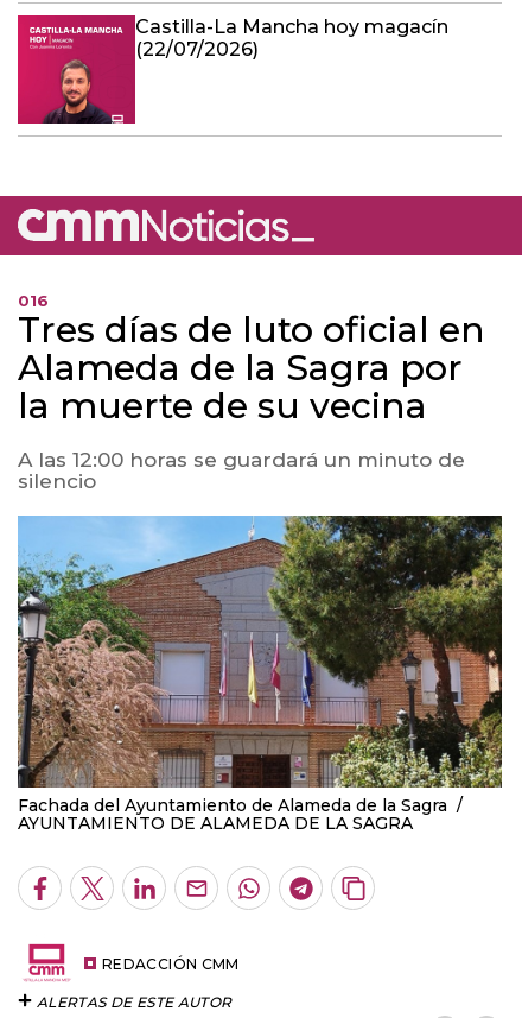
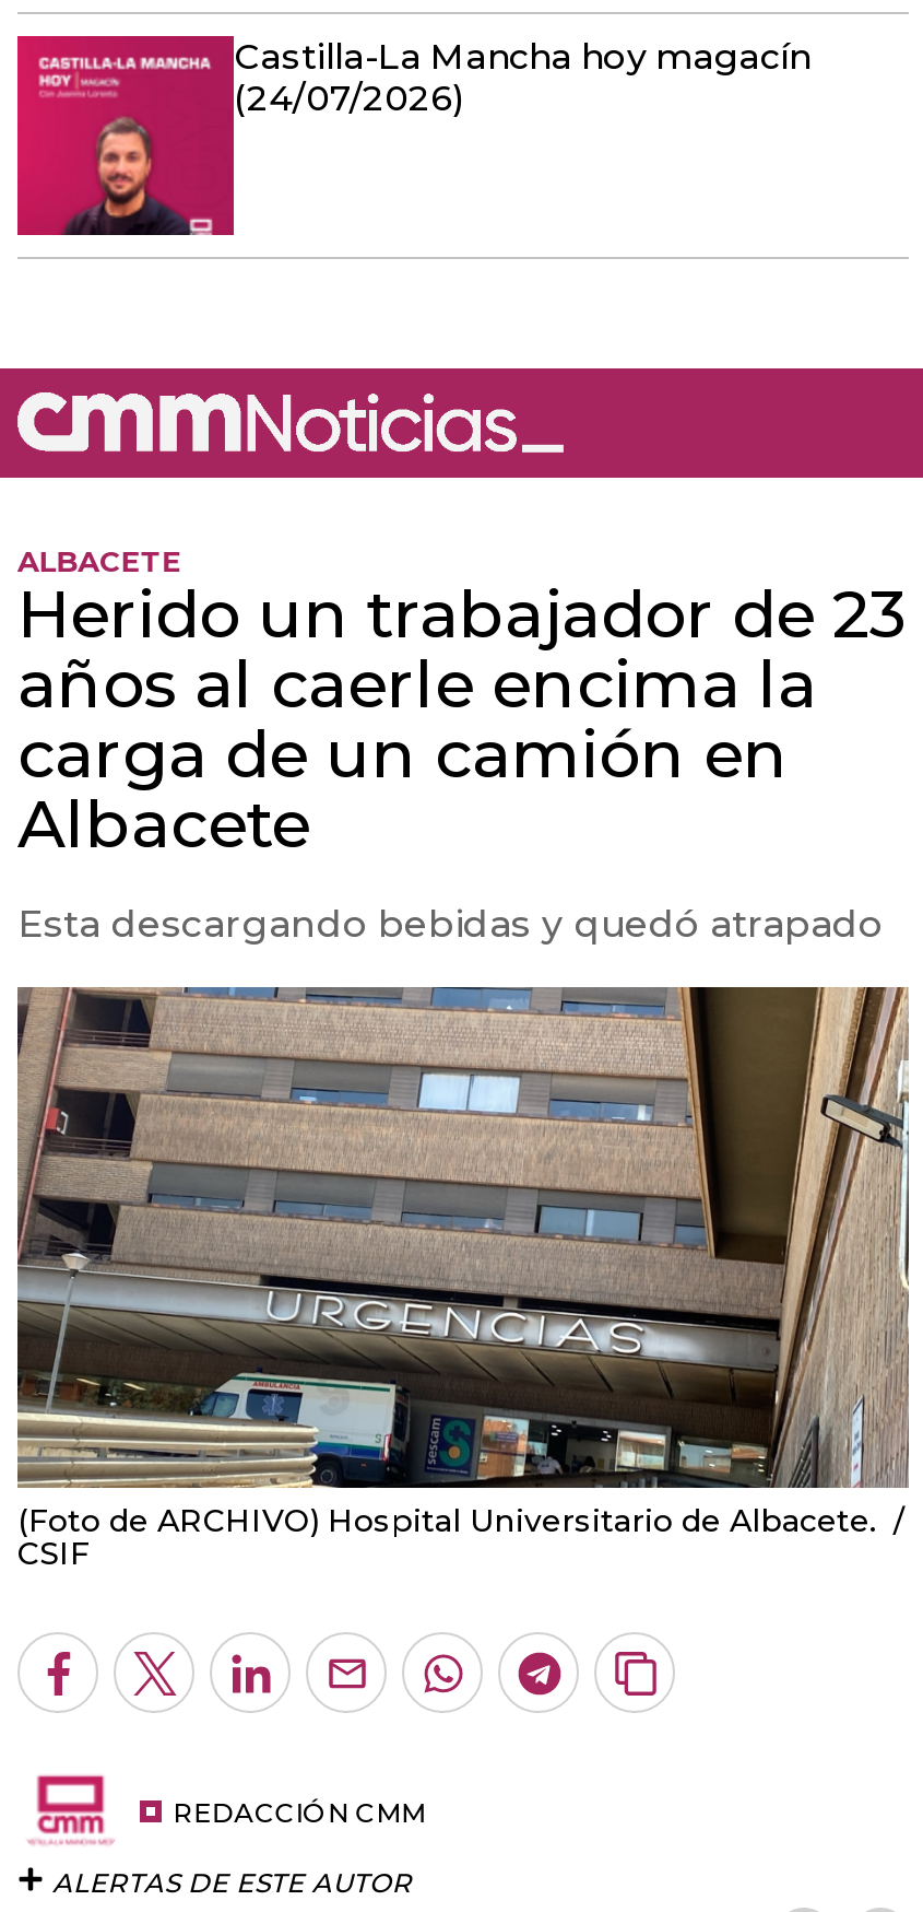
[135,38,259,60] (22/07/2026) -> [234,77,463,119] (24/07/2026)
[18,291,485,427] 016 | Tres días de luto oficial en | Alameda de la Sagra por | la muerte de su vecina -> [17,543,907,864] ALBACETE | Herido un trabajador de 23 | años al caerle encima la | carga de un camión en | Albacete
[18,447,465,493] A las 12:00 horas se guardará un minuto de | silencio -> [17,901,883,945] Esta descargando bebidas y quedó atrapado
[17,518,502,834] [image] | Fachada del Ayuntamiento de Alameda de la Sagra | AYUNTAMIENTO DE ALAMEDA DE LA SAGRA -> [15,985,909,1574] [image] | (Foto de ARCHIVO) Hospital Universitario de Albacete. | CSIF

